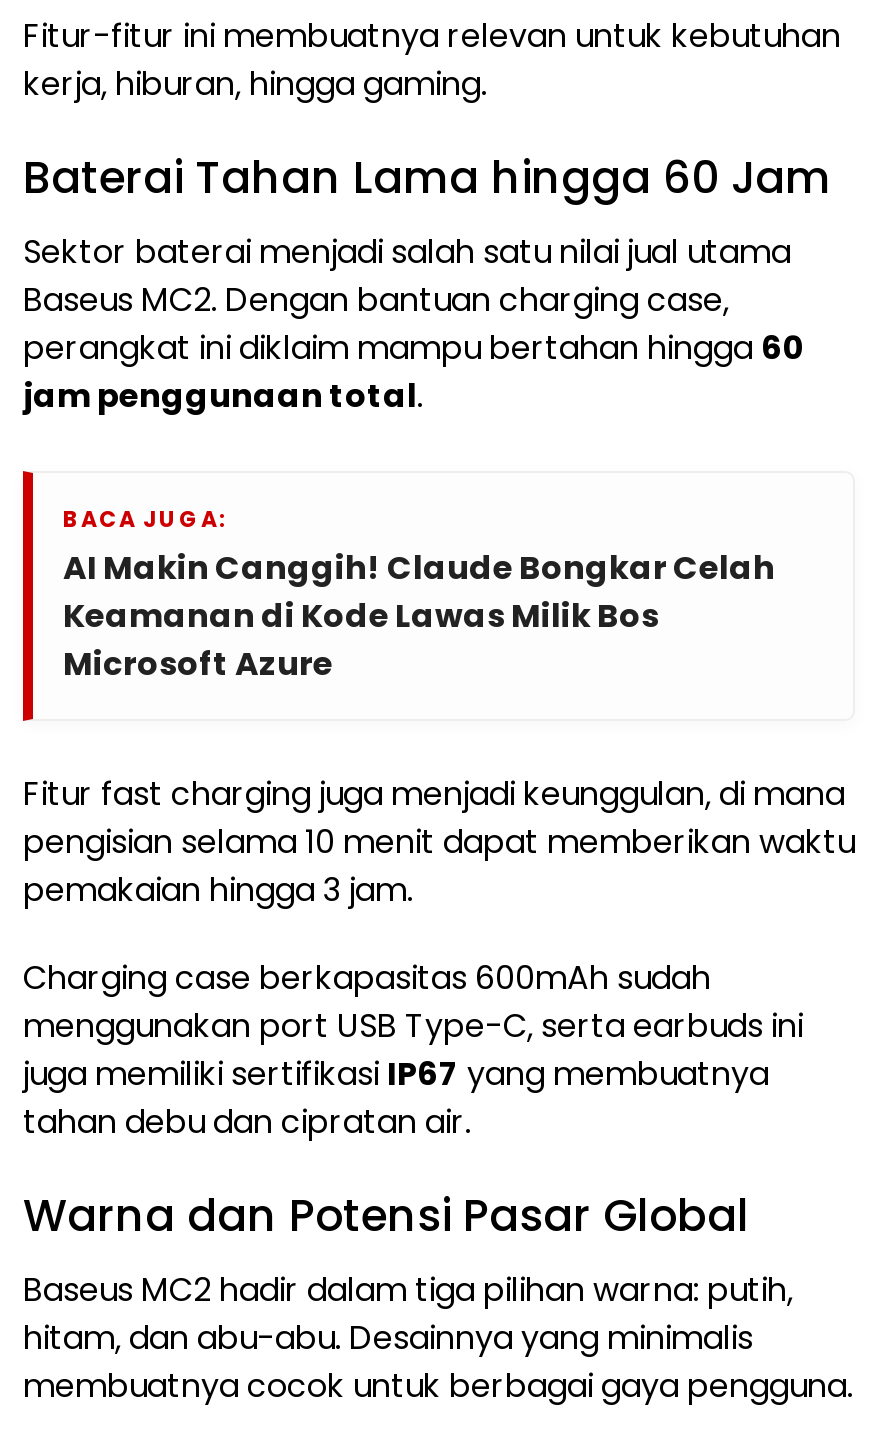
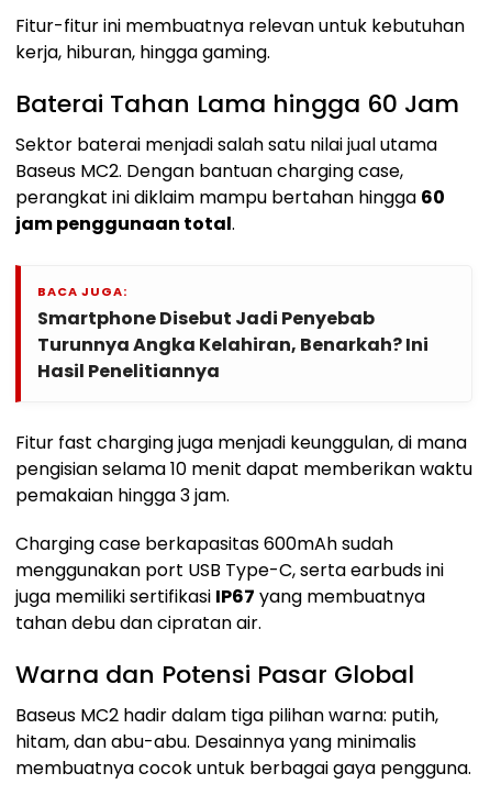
[63,545,775,687] AI Makin Canggih! Claude Bongkar Celah | Keamanan di Kode Lawas Milik Bos | Microsoft Azure -> [37,306,428,384] Smartphone Disebut Jadi Penyebab | Turunnya Angka Kelahiran, Benarkah? Ini | Hasil Penelitiannya

